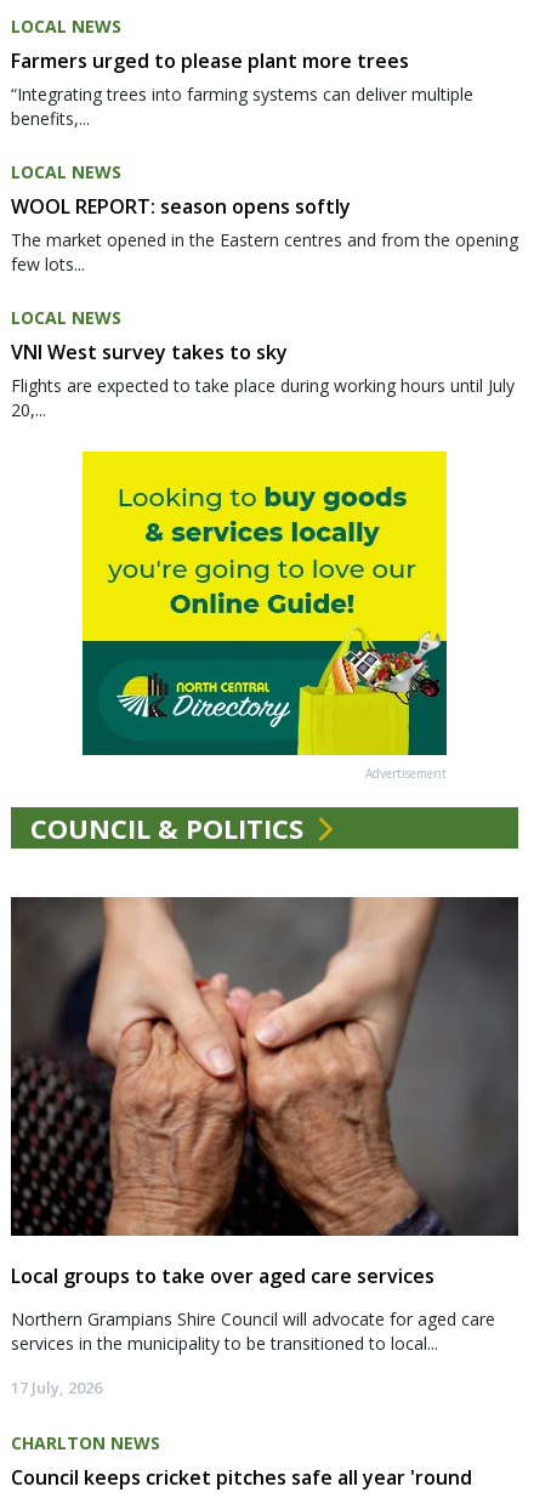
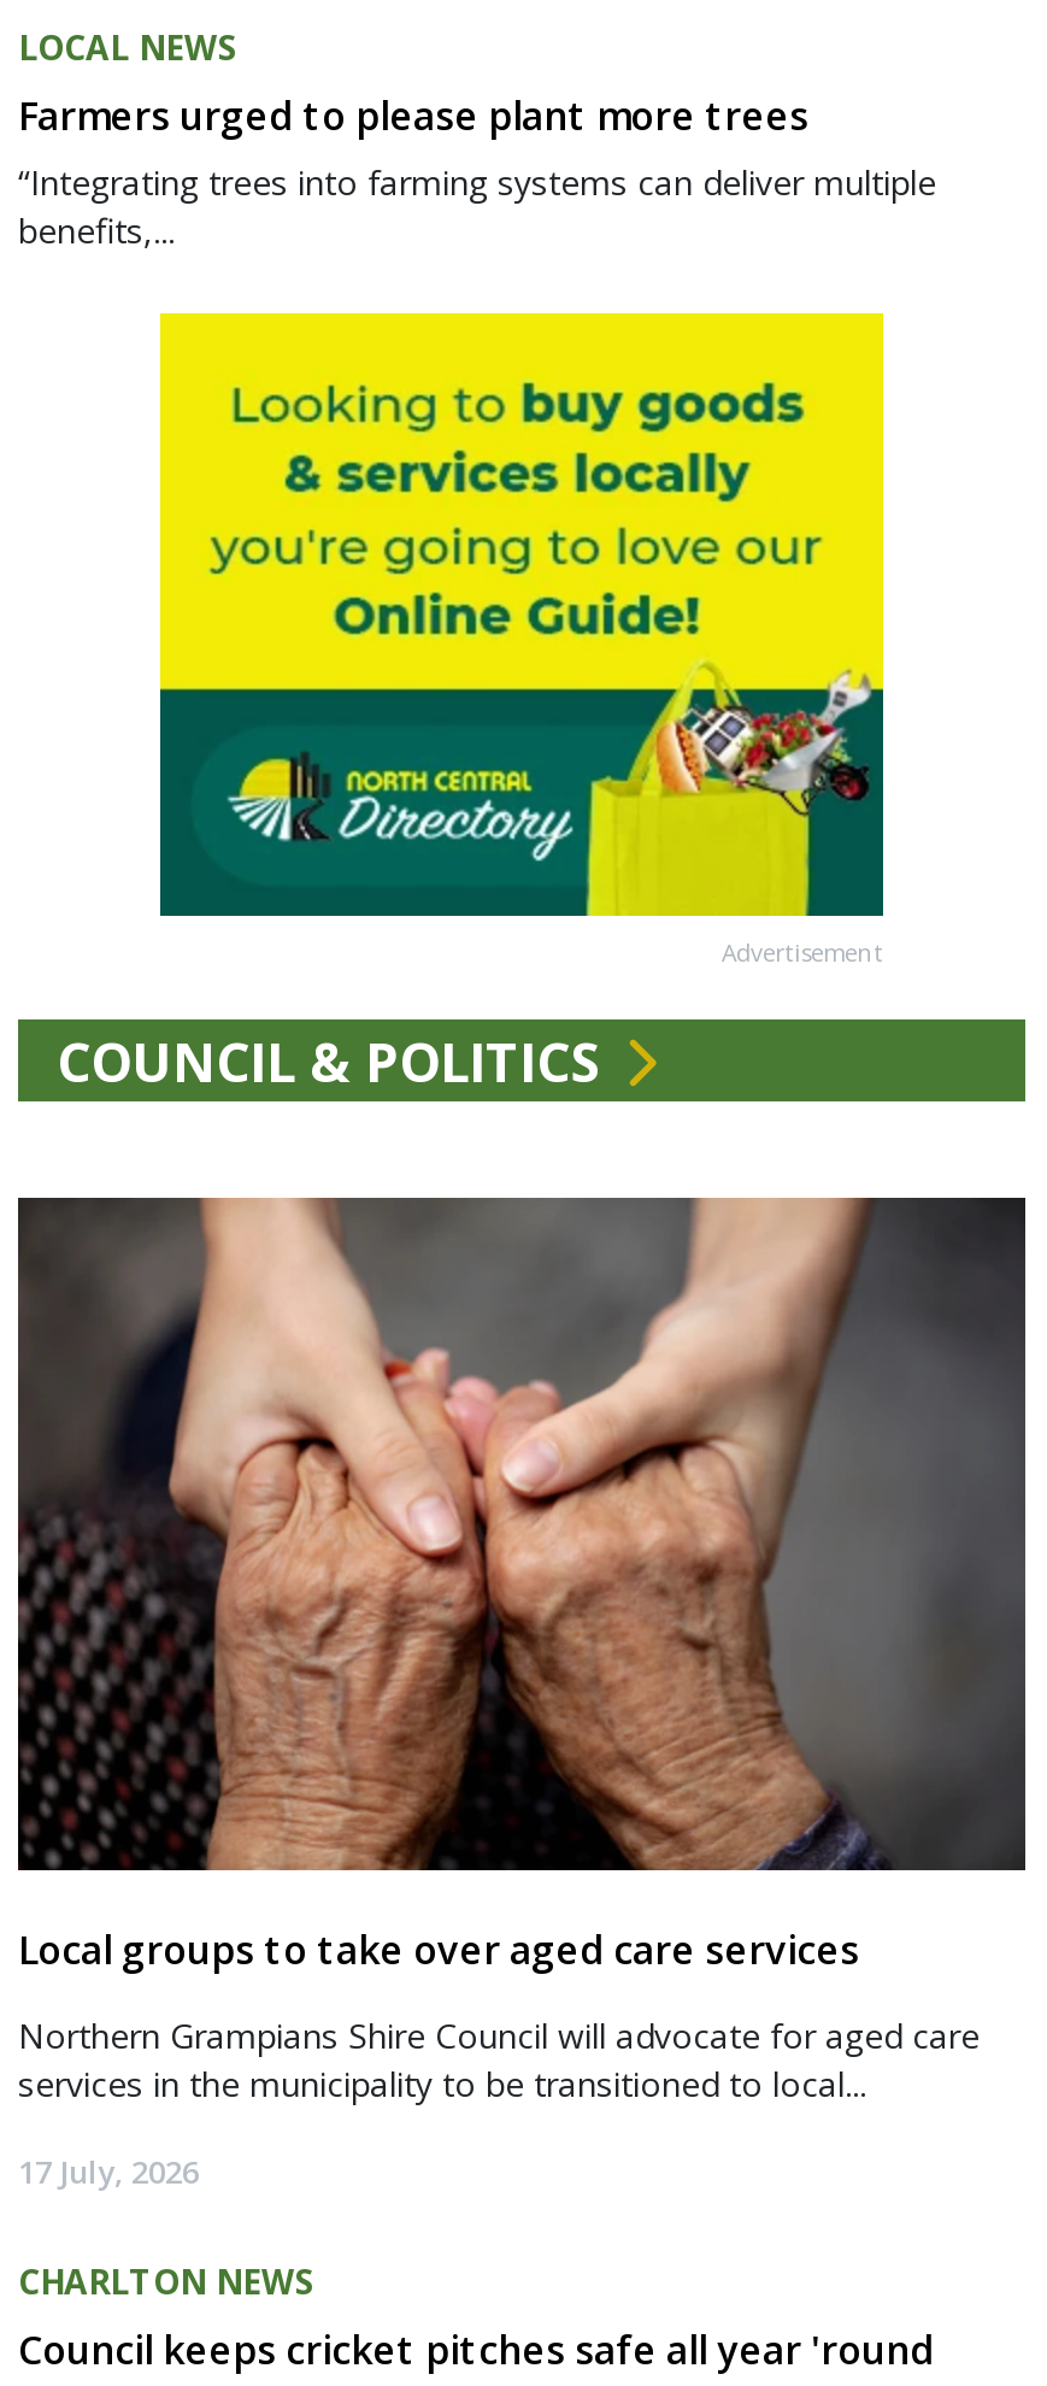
[11,161,518,422] LOCAL NEWS | WOOL REPORT: season opens softly | The market opened in the Eastern centres and from the opening | few lots... | LOCAL NEWS | VNI West survey takes to sky | Flights are expected to take place during working hours until July | 20,... -> none

